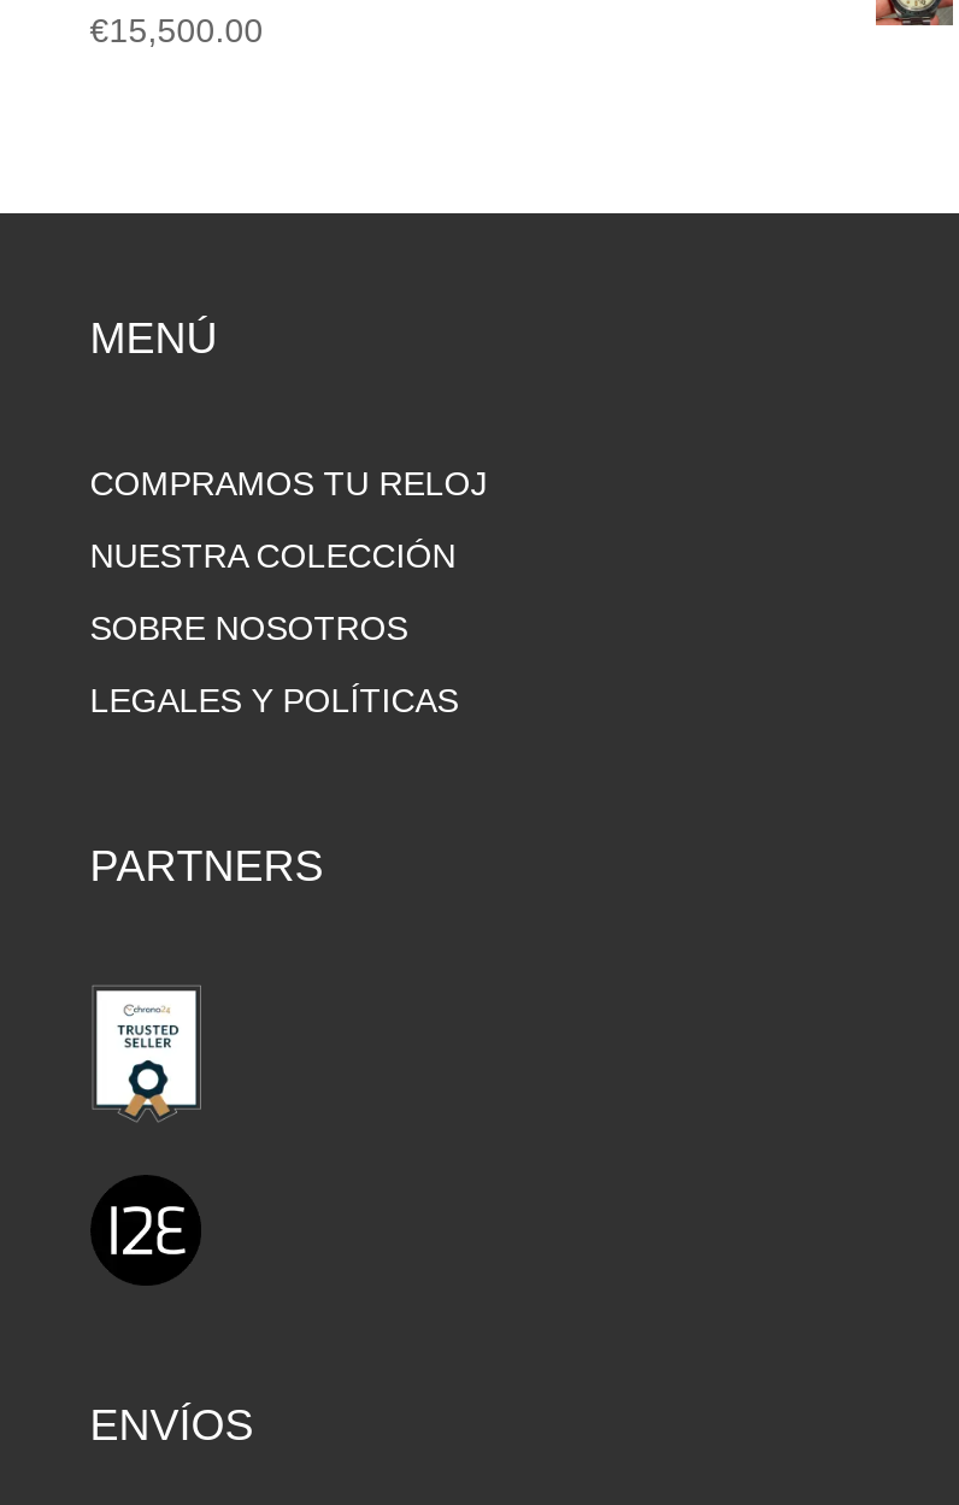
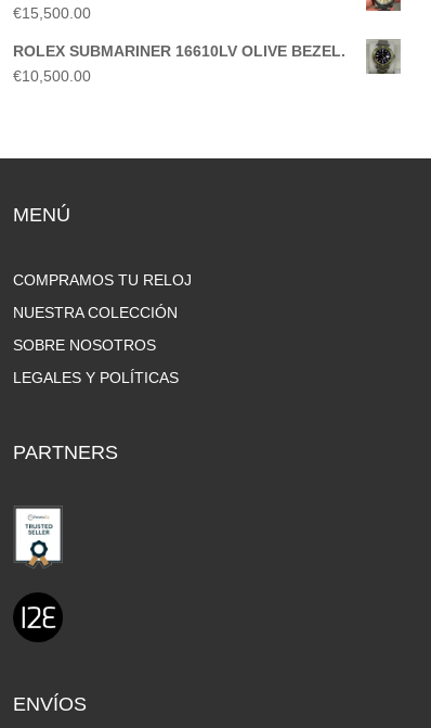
none -> [13,38,401,85] [image] | ROLEX SUBMARINER 16610LV OLIVE BEZEL. | €10,500.00

